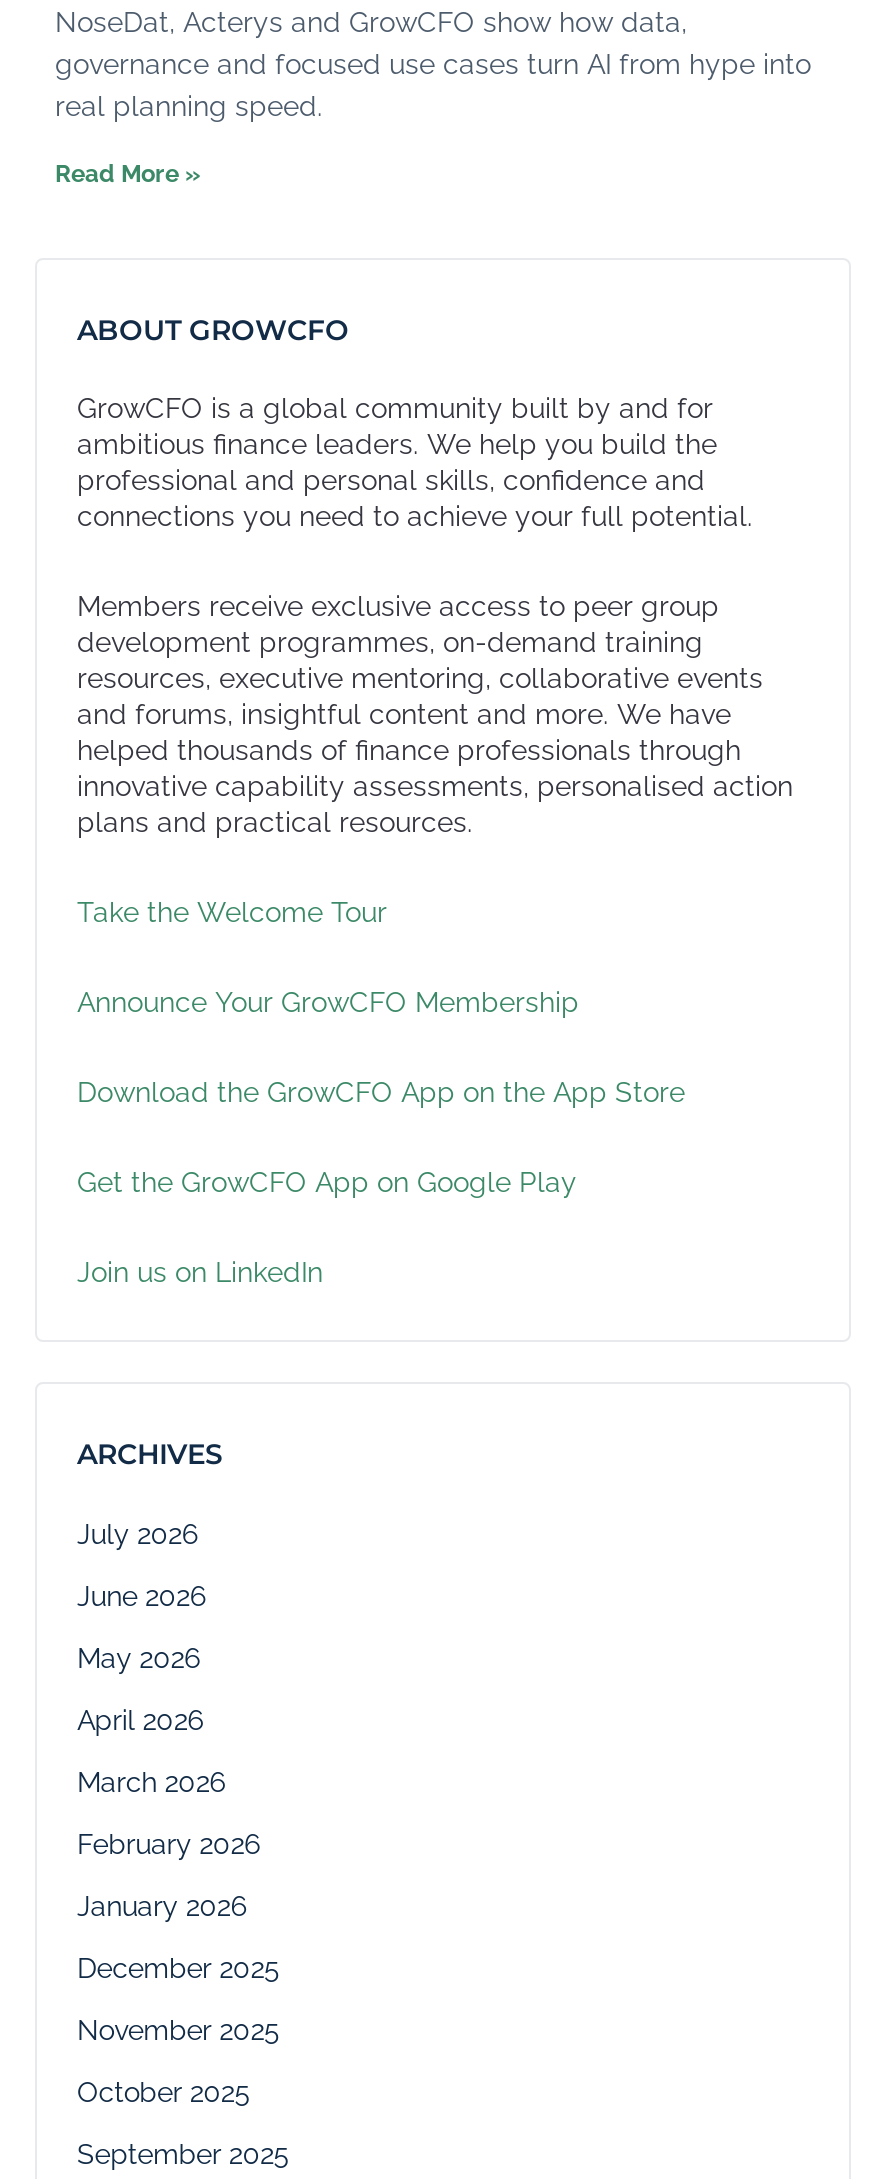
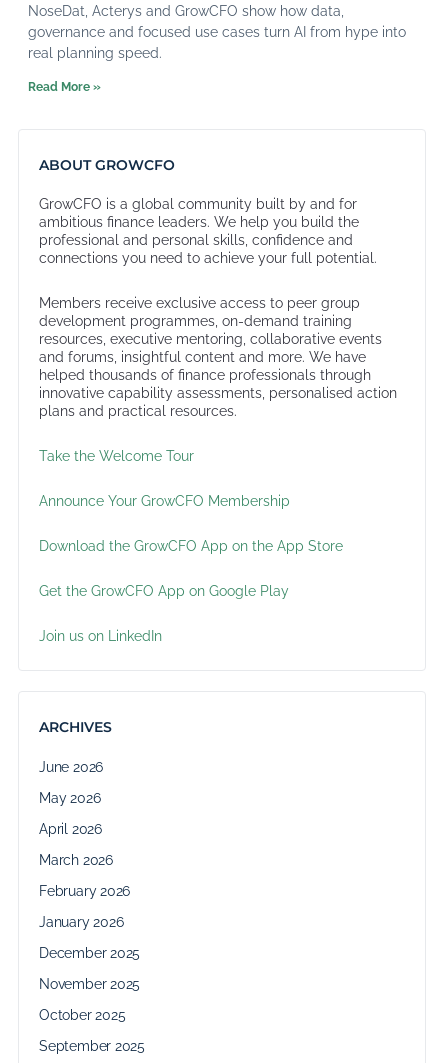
[77,1518,197,1550] July 2026 -> none

